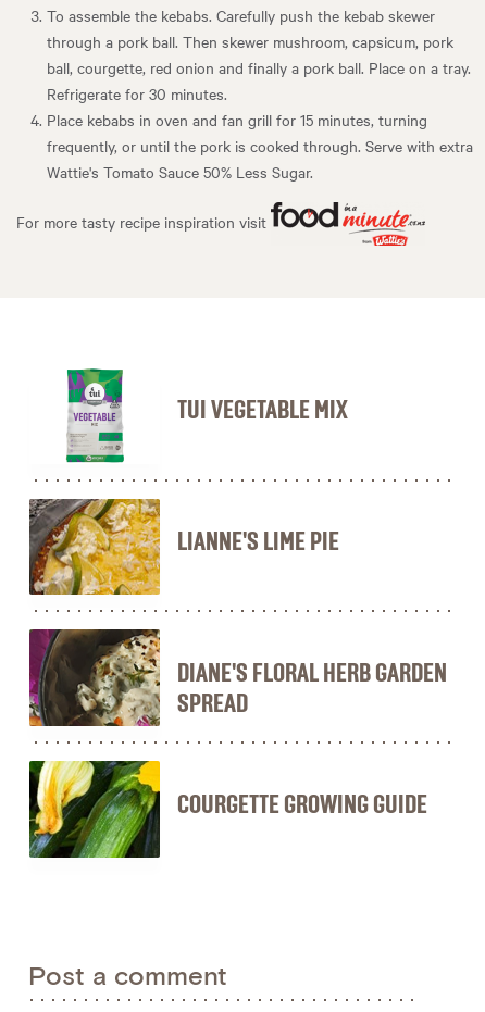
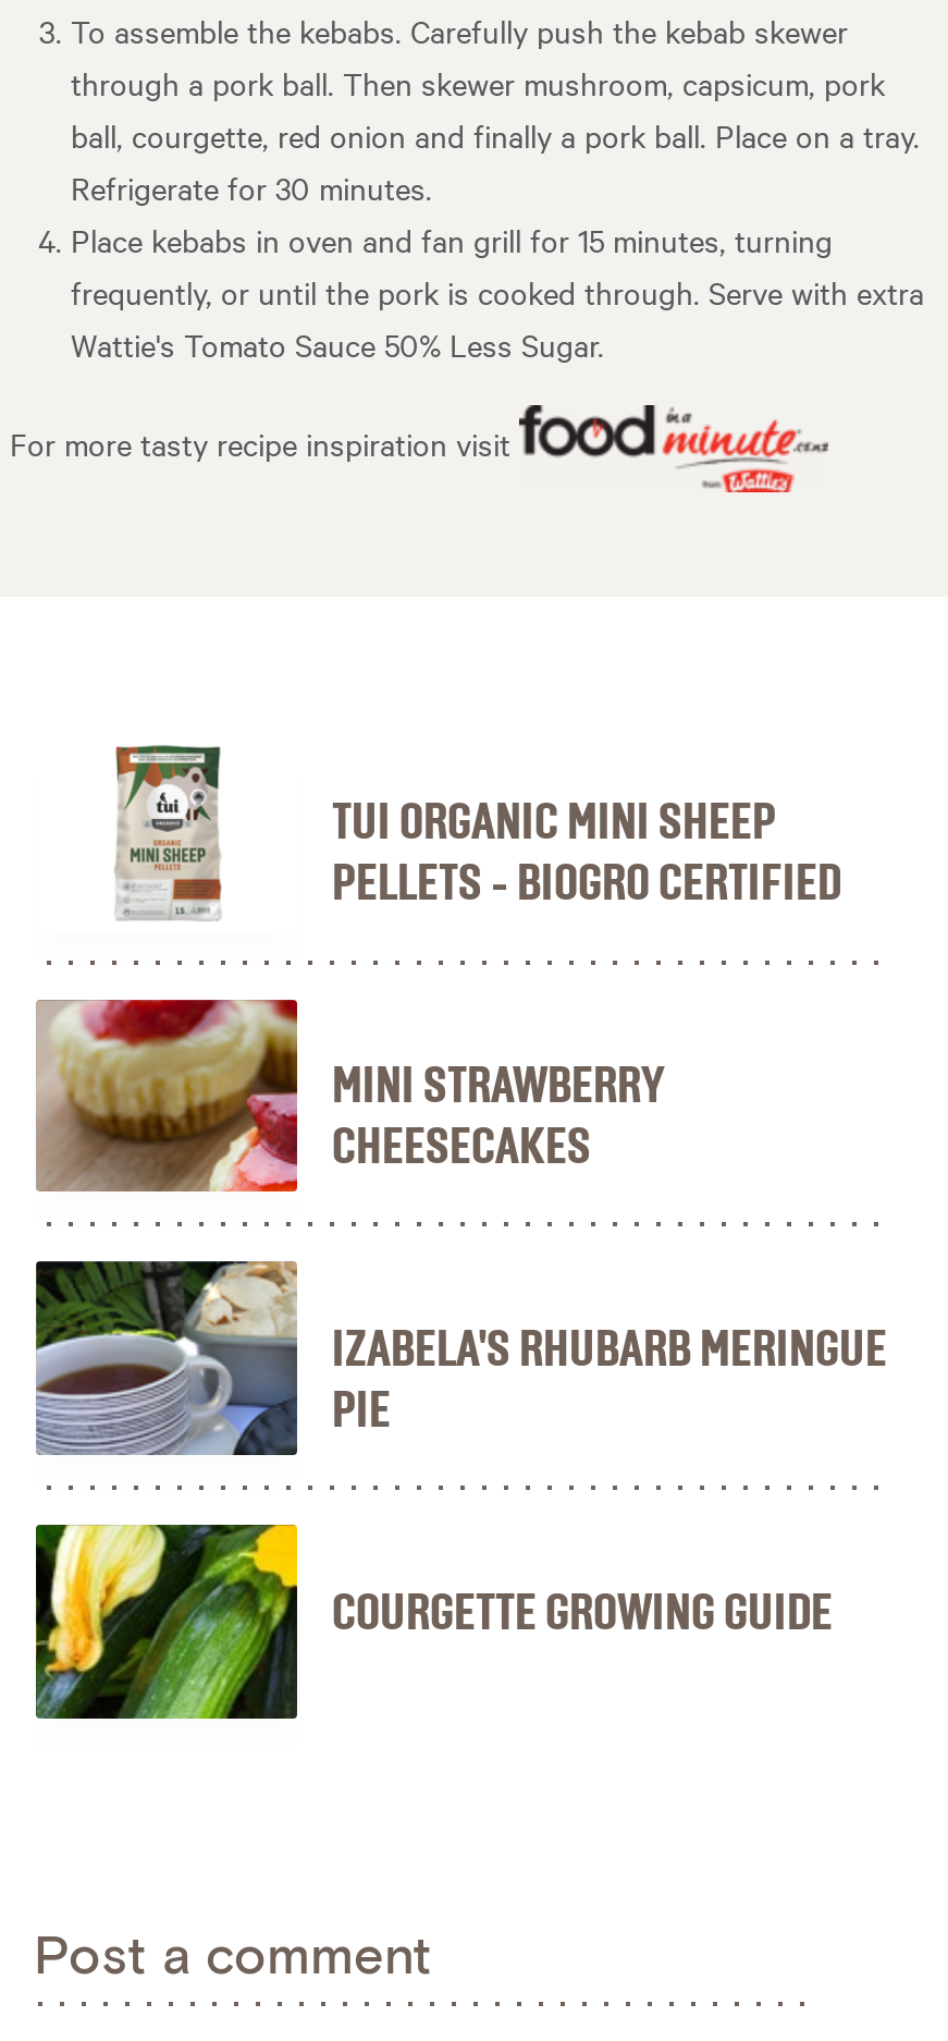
[65,367,125,464] [image] -> [110,738,225,928] [image]
[177,398,348,424] TUI VEGETABLE MIX -> [332,797,841,911] TUI ORGANIC MINI SHEEP | PELLETS - BIOGRO CERTIFIED
[29,498,339,596] [image] | LIANNE'S LIME PIE -> [38,998,665,1194] [image] | MINI STRAWBERRY | CHEESECAKES
[28,628,447,727] [image] | DIANE'S FLORAL HERB GARDEN | SPREAD -> [34,1259,887,1457] [image] | IZABELA'S RHUBARB MERINGUE | PIE

